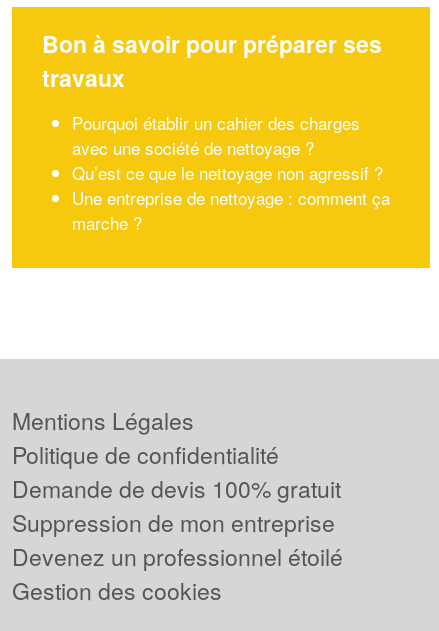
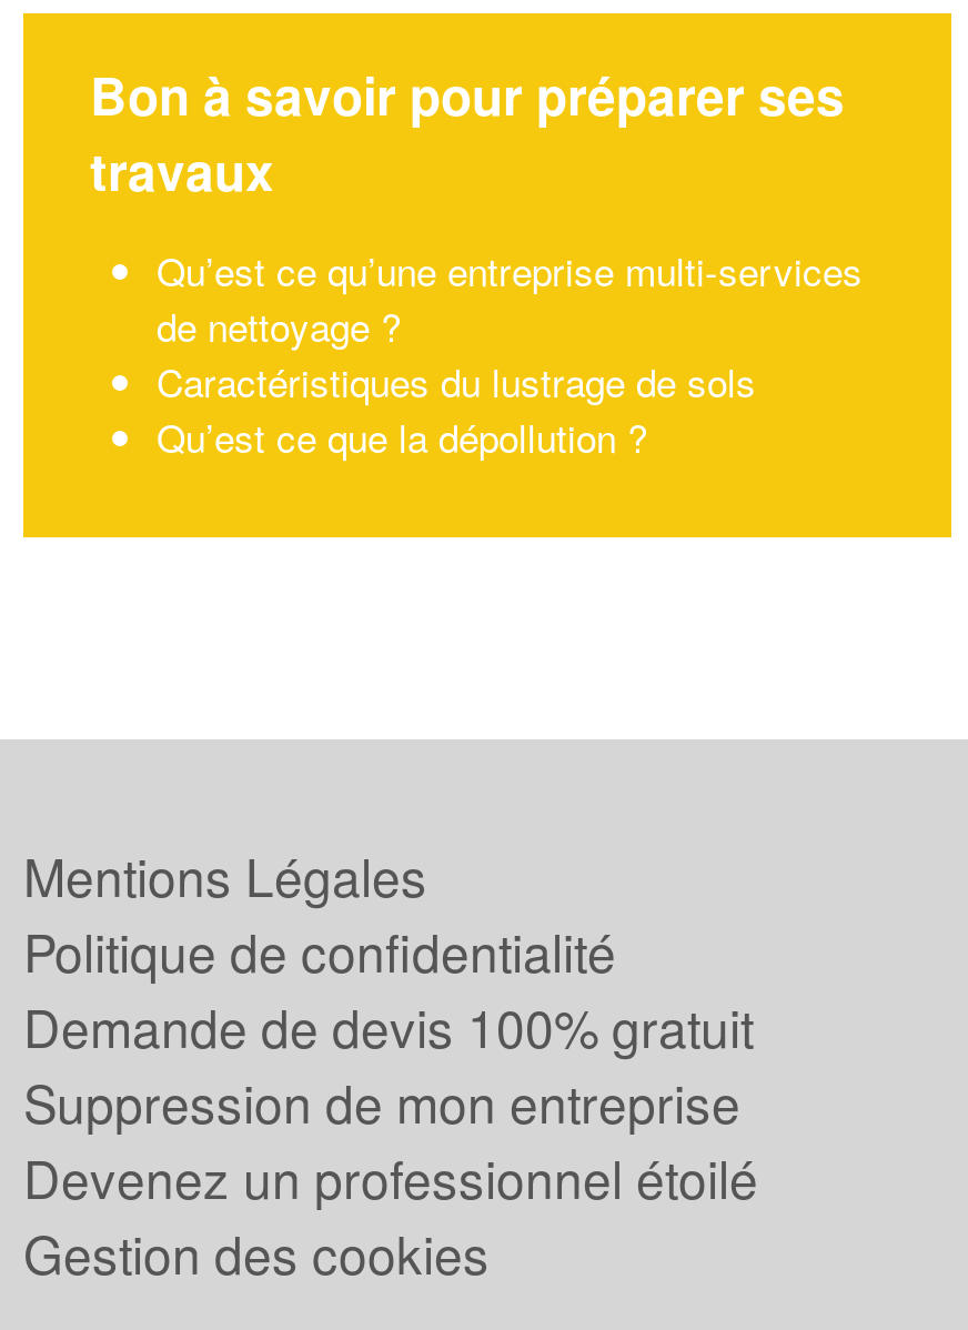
[72,110,390,235] Pourquoi établir un cahier des charges | avec une société de nettoyage ? | Qu’est ce que le nettoyage non agressif ? | Une entreprise de nettoyage : comment ça | marche ? -> [157,242,863,464] Qu’est ce qu’une entreprise multi-services | de nettoyage ? | Caractéristiques du lustrage de sols | Qu’est ce que la dépollution ?

